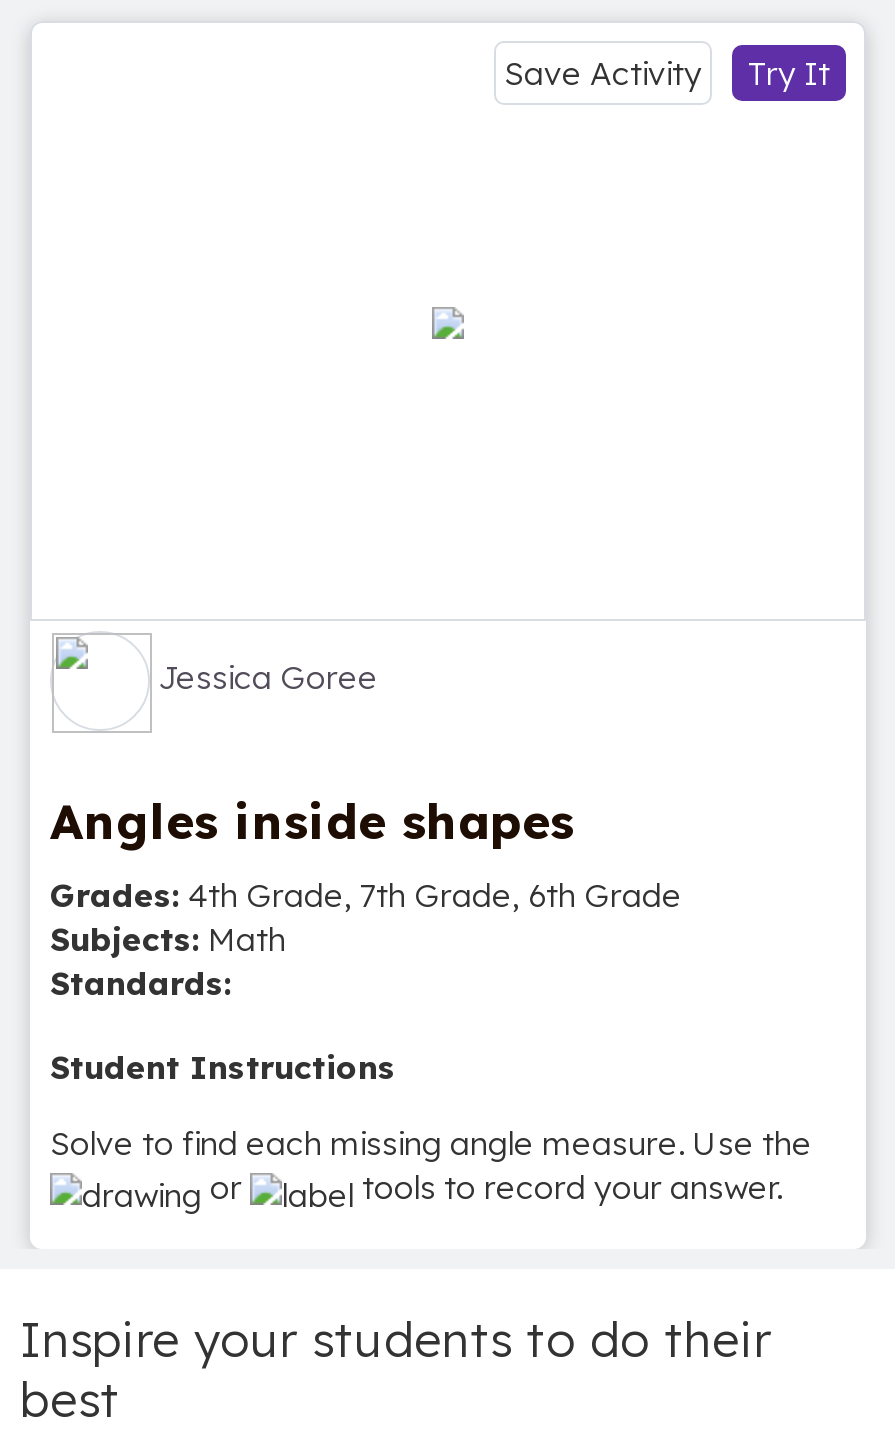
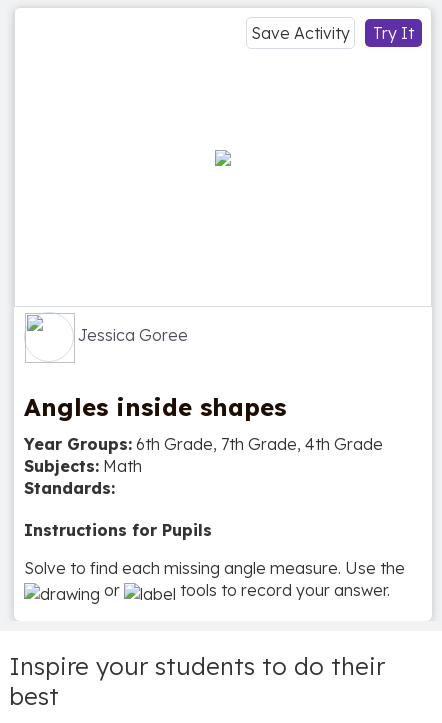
[50,875,682,915] Grades: 4th Grade, 7th Grade, 6th Grade -> [24,434,383,454] Year Groups: 6th Grade, 7th Grade, 4th Grade
[50,1047,396,1087] Student Instructions -> [24,520,212,540] Instructions for Pupils

